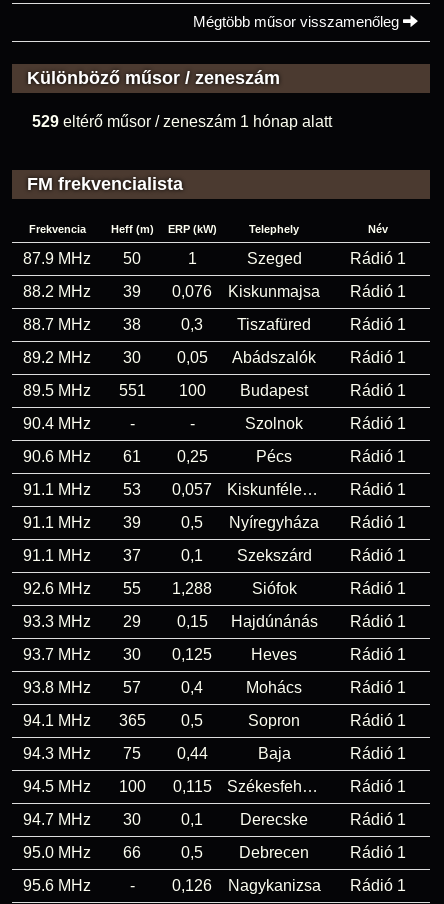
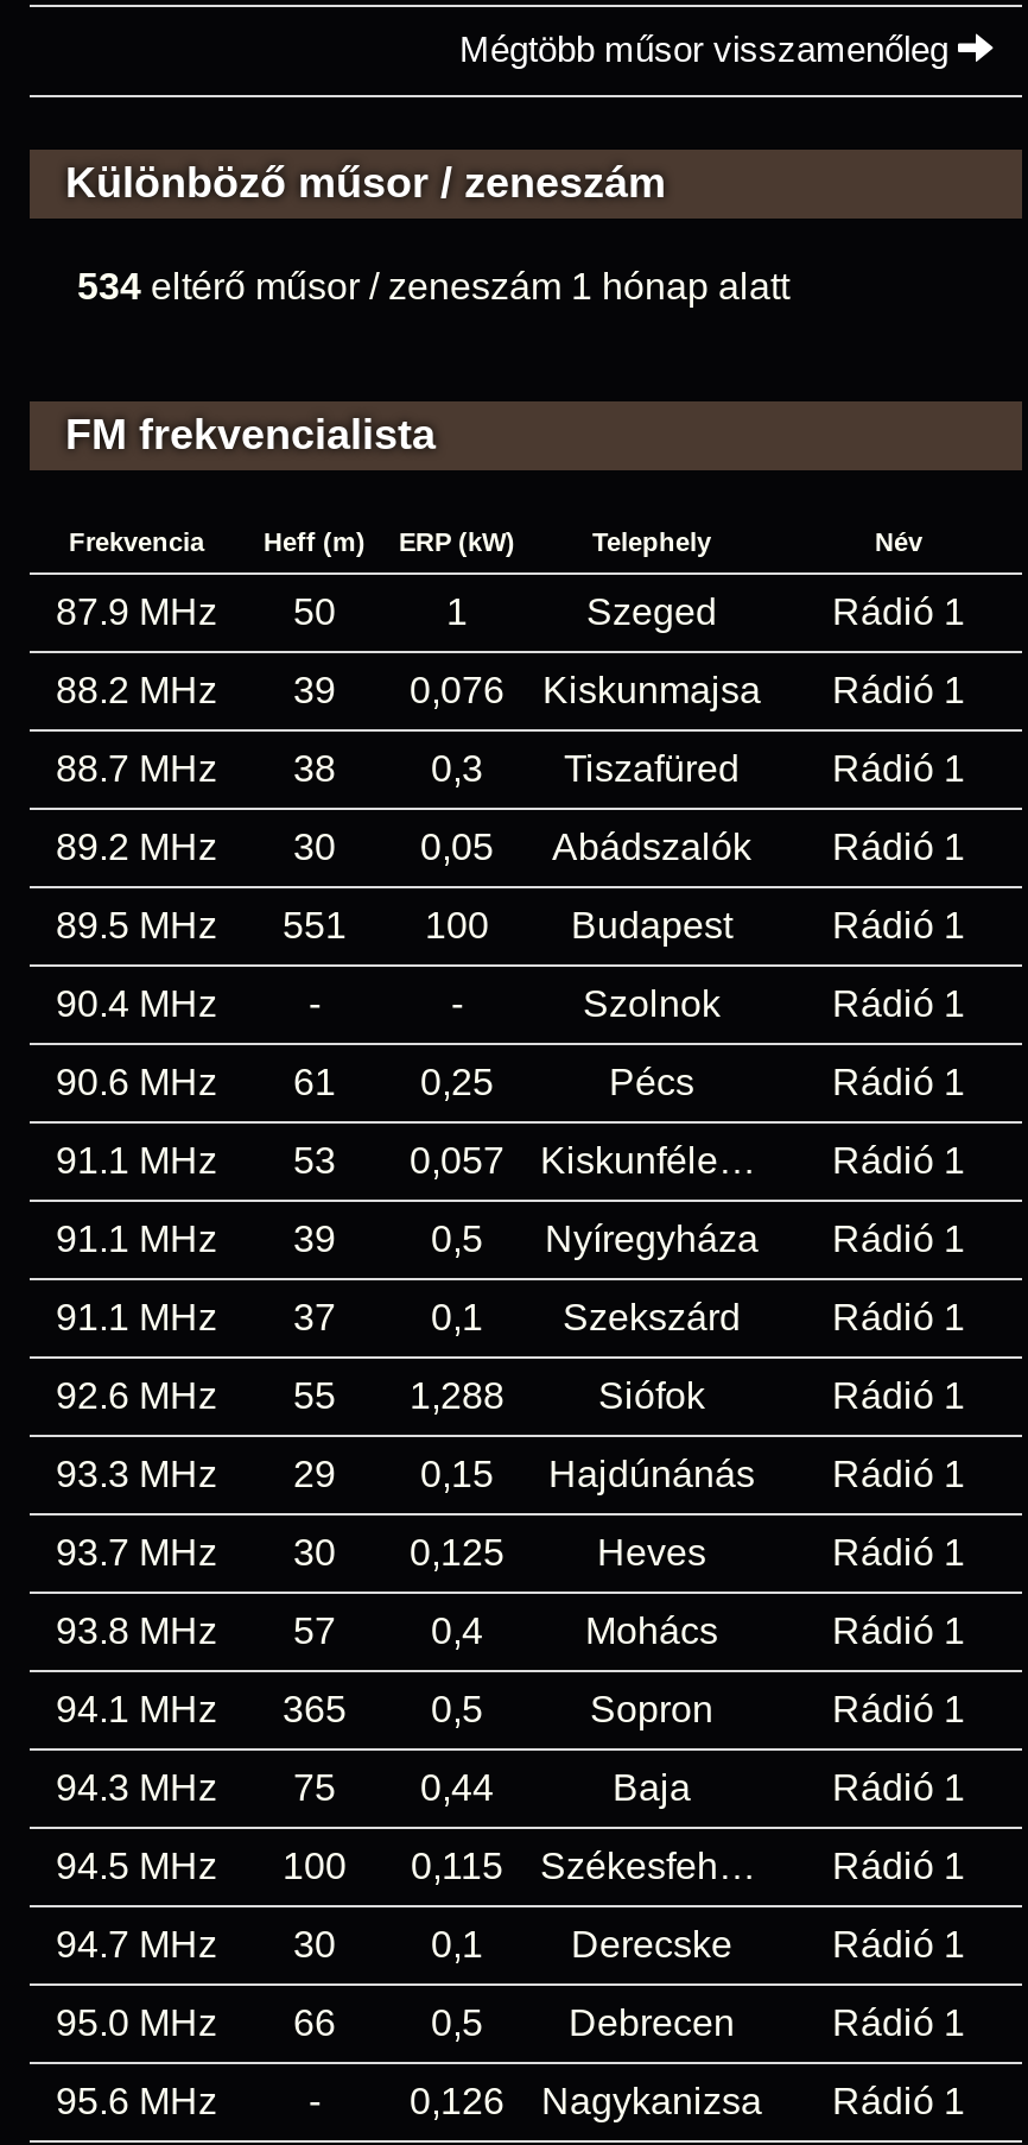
[32,113,332,130] 529 eltérő műsor / zeneszám 1 hónap alatt -> [77,266,789,306] 534 eltérő műsor / zeneszám 1 hónap alatt

